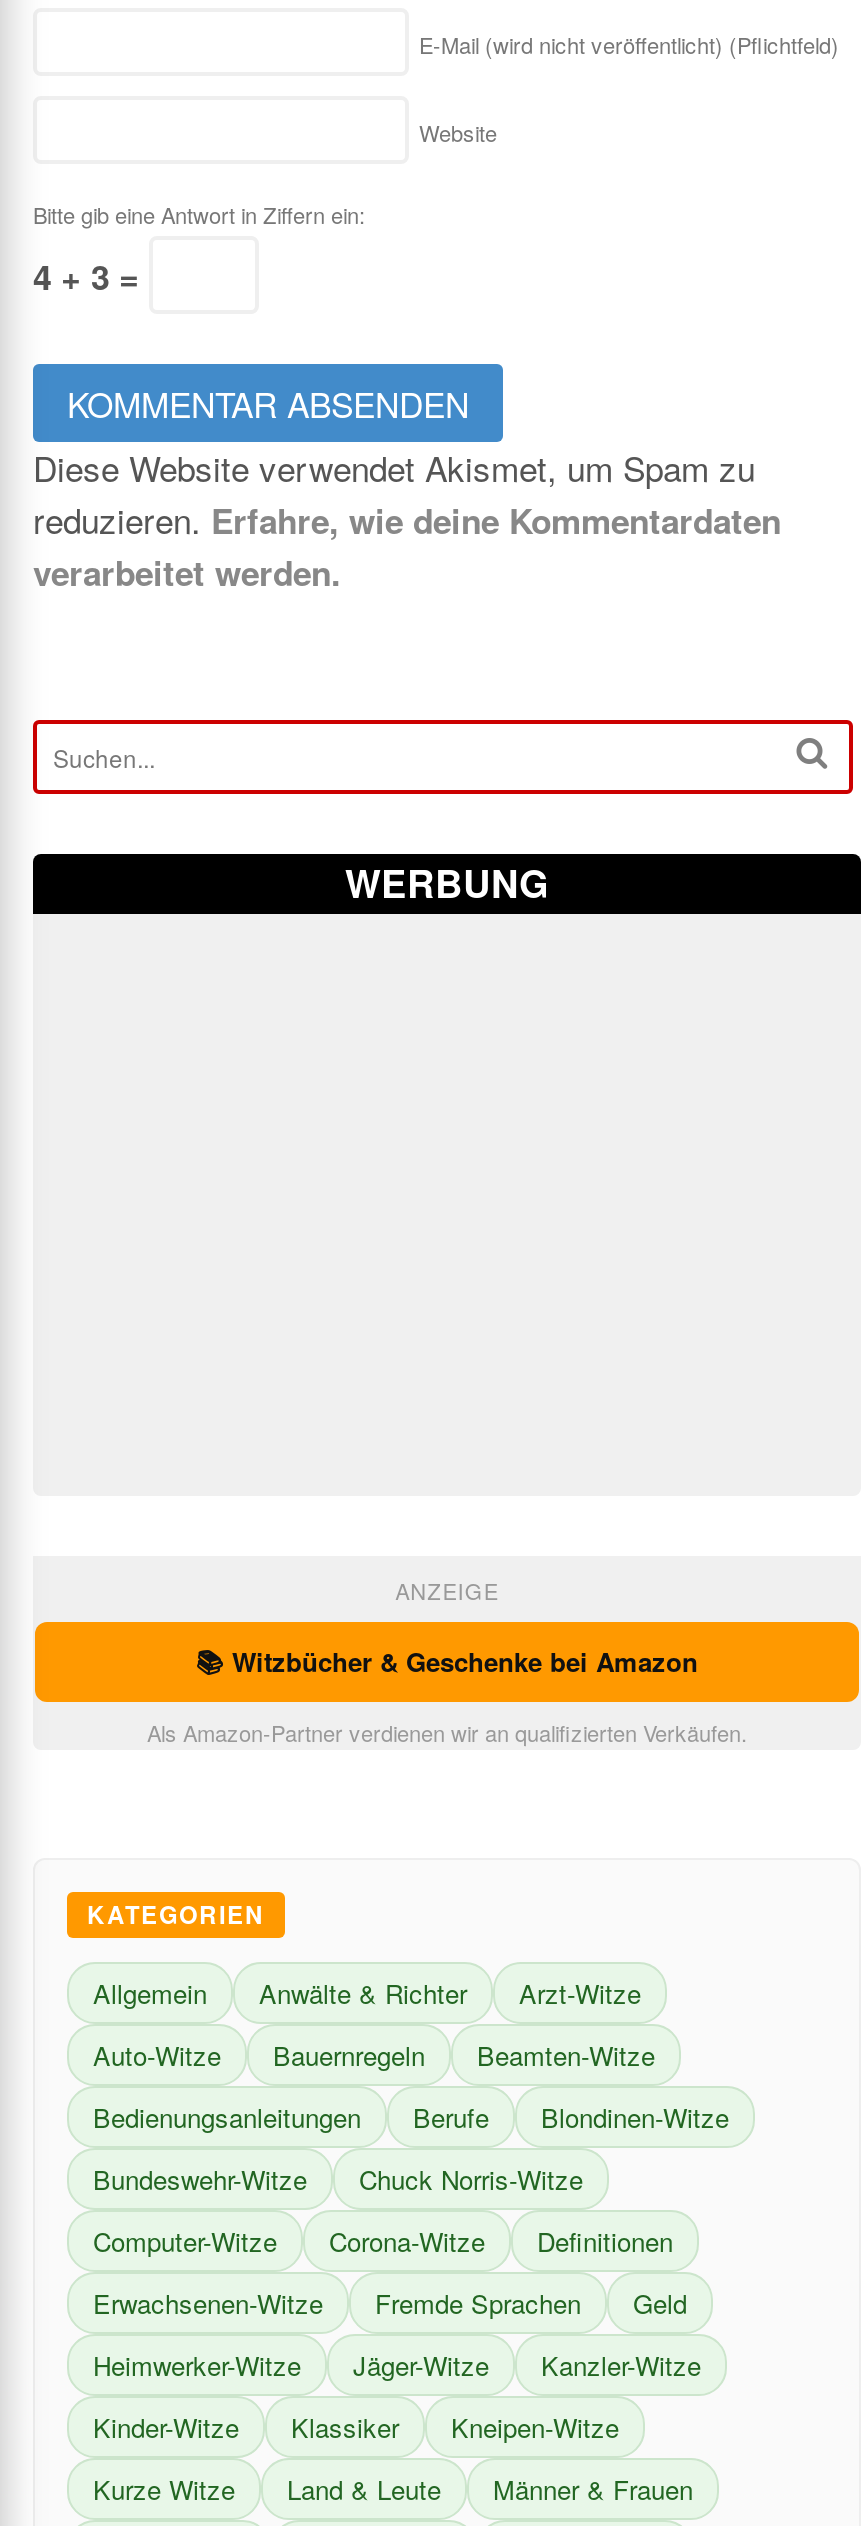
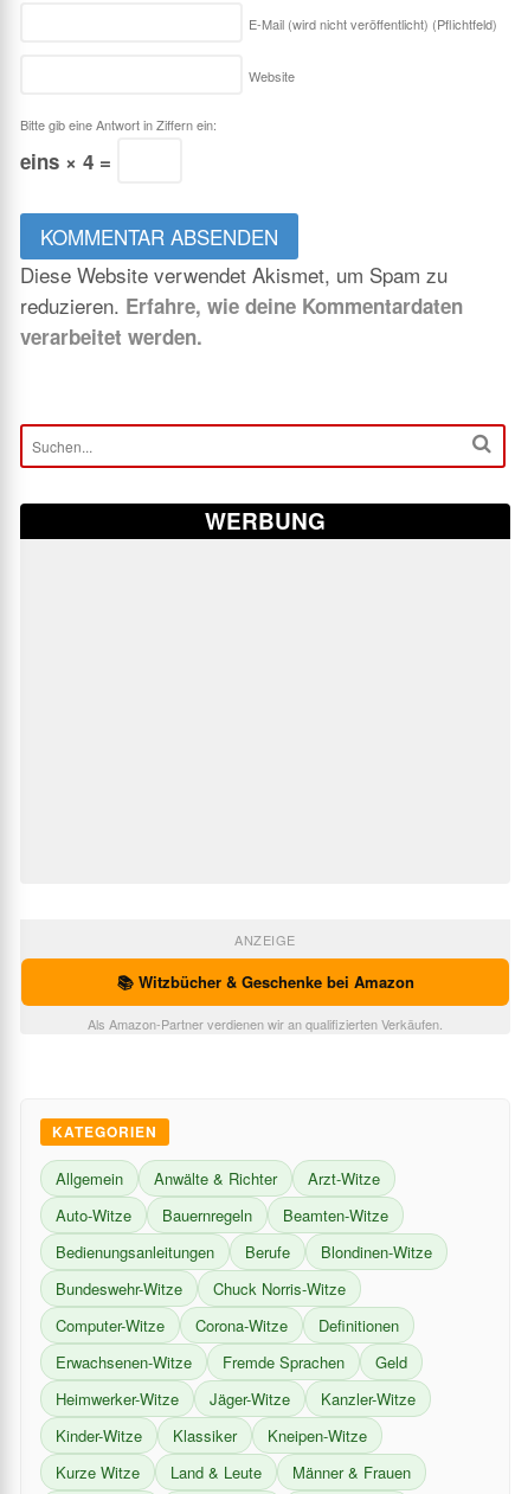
[33,253,149,301] 4 + 3 = -> [20,147,117,176] eins × 4 =

